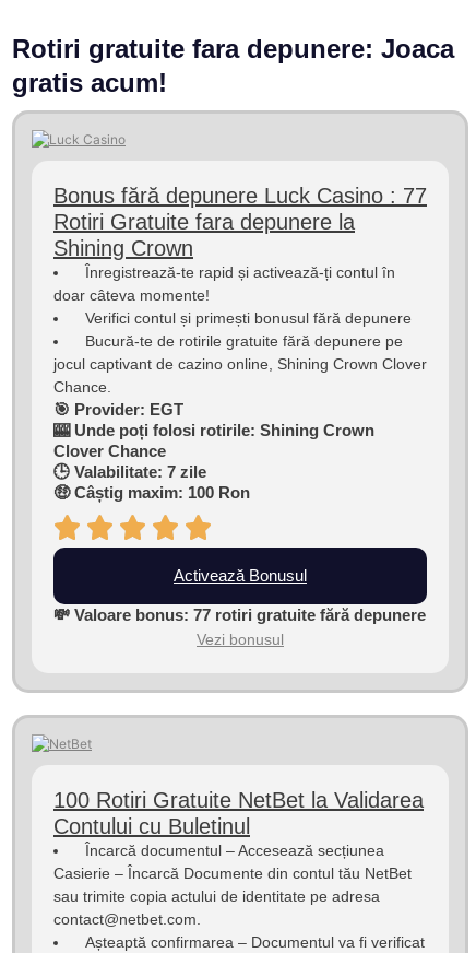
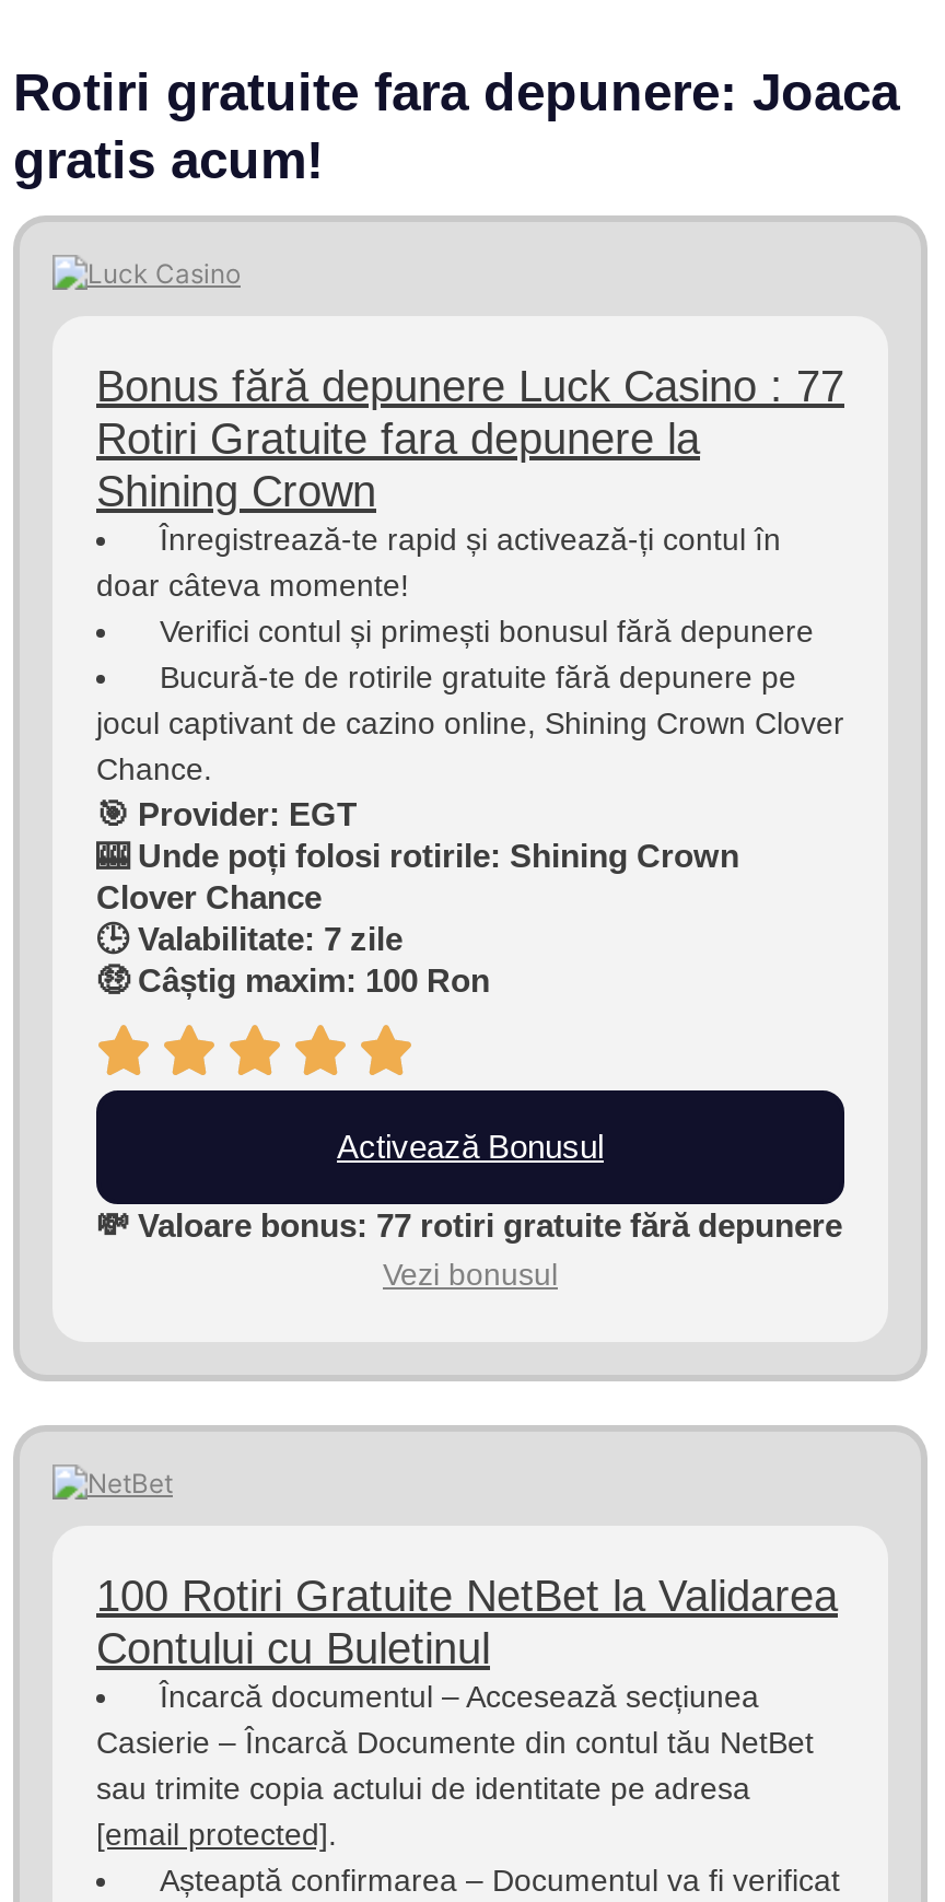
[53,910,201,928] contact@netbet.com. -> [96,1816,337,1851] [email protected].

